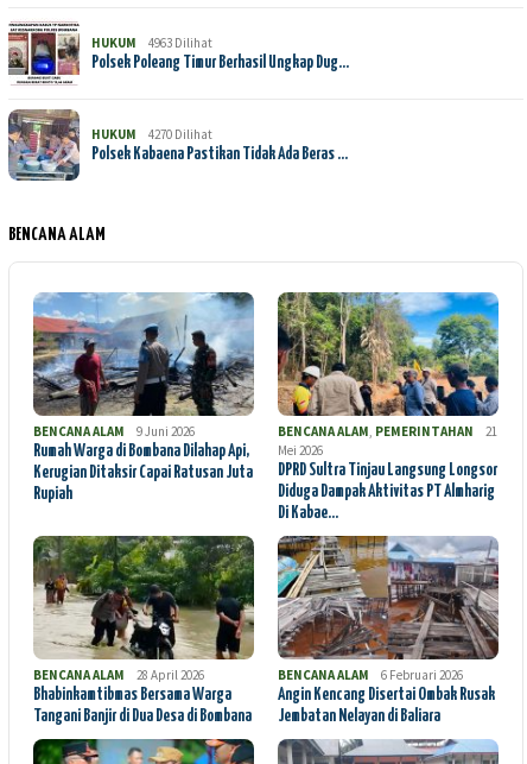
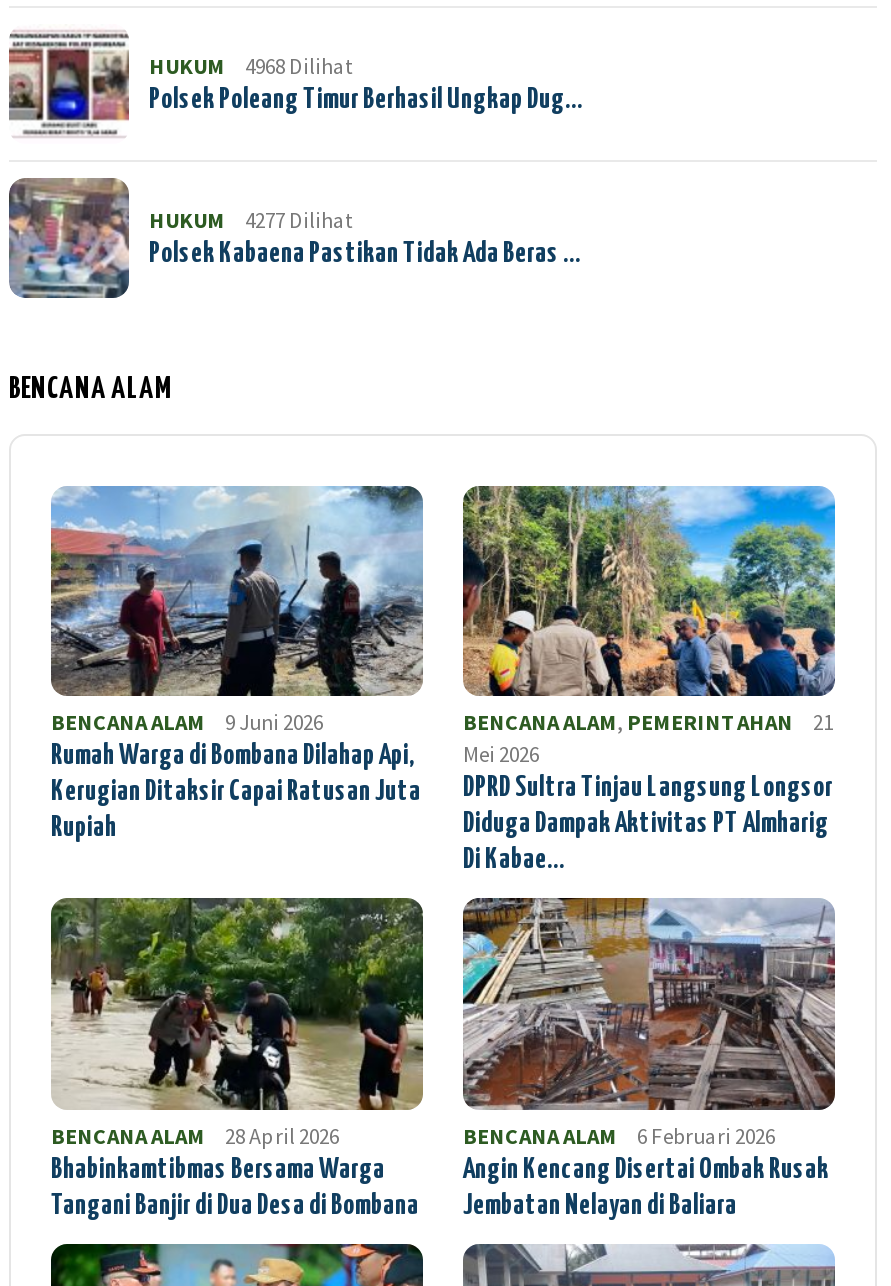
[91,34,212,51] HUKUM 4963 Dilihat -> [149,52,353,80] HUKUM 4968 Dilihat
[91,125,212,142] HUKUM 4270 Dilihat -> [149,206,353,234] HUKUM 4277 Dilihat

